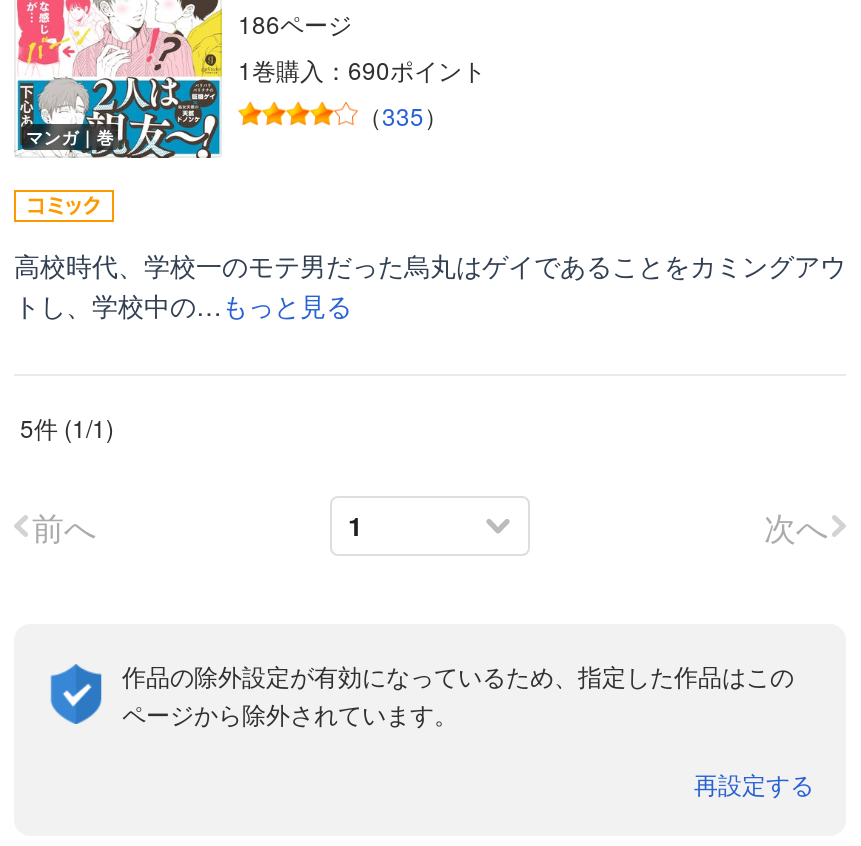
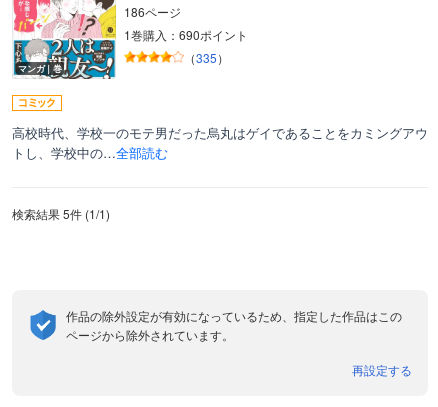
[14,285,828,549] トし、学校中の…もっと見る | 5件 (1 / 1) | 前へ | 次へ -> [12,143,168,222] トし、学校中の…全部読む | 検索結果 5件 (1/1)

